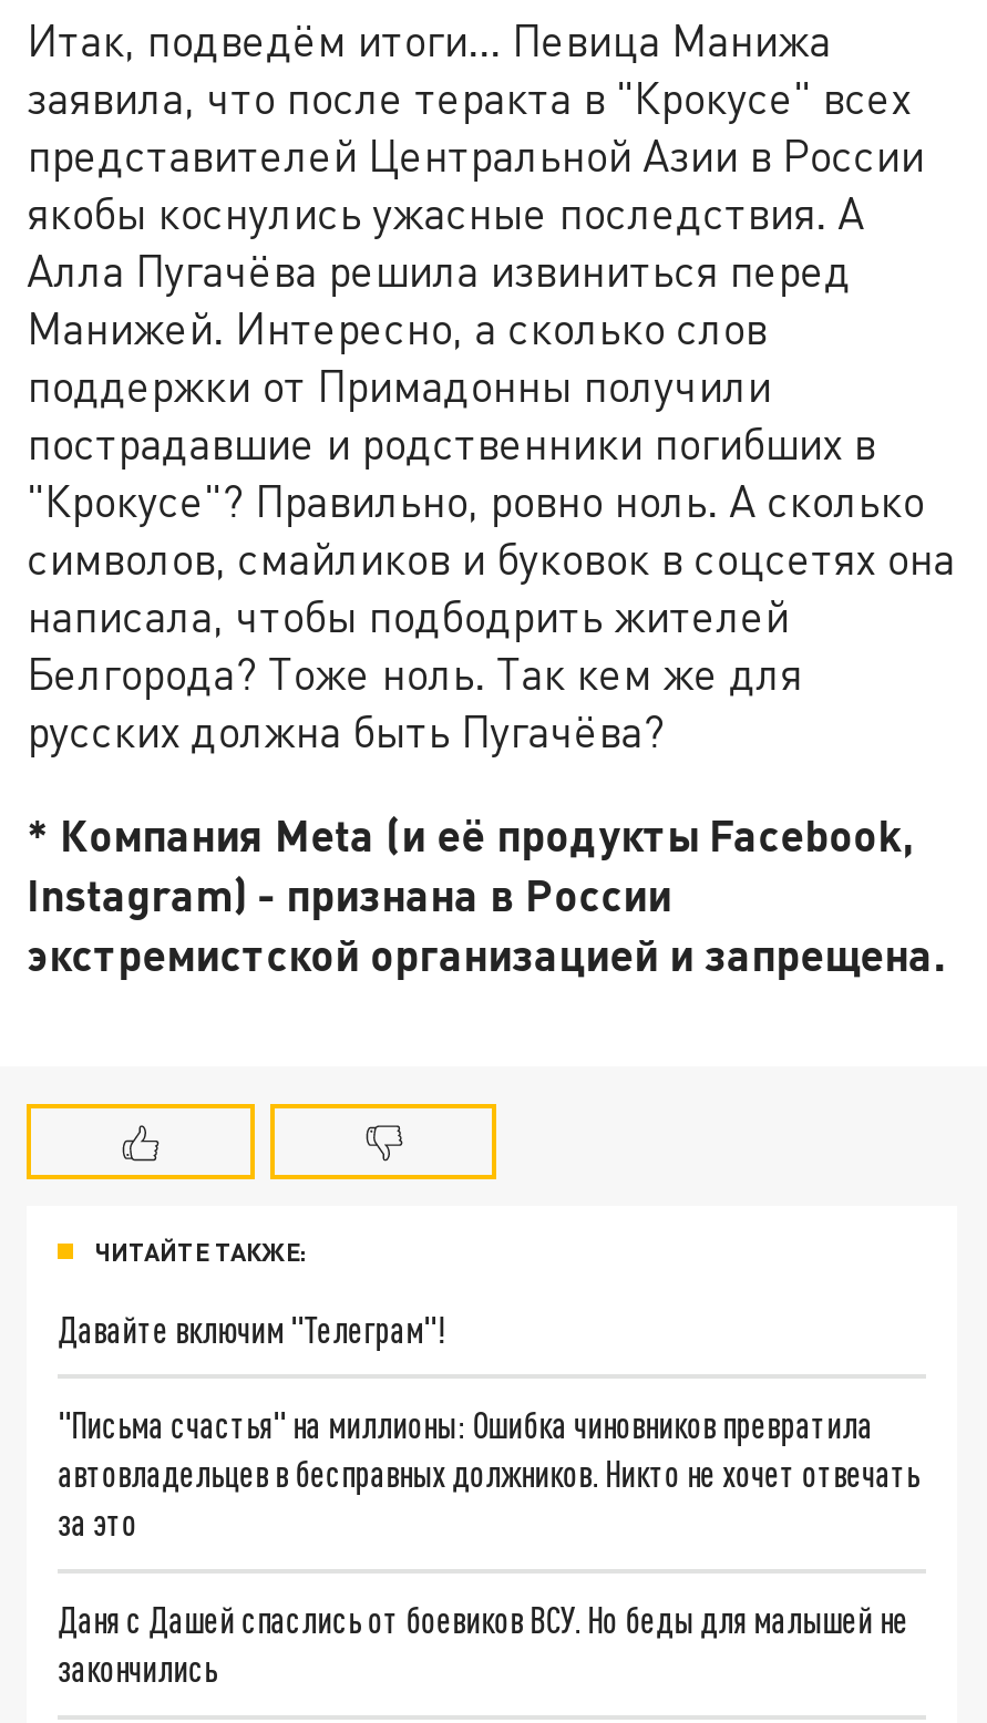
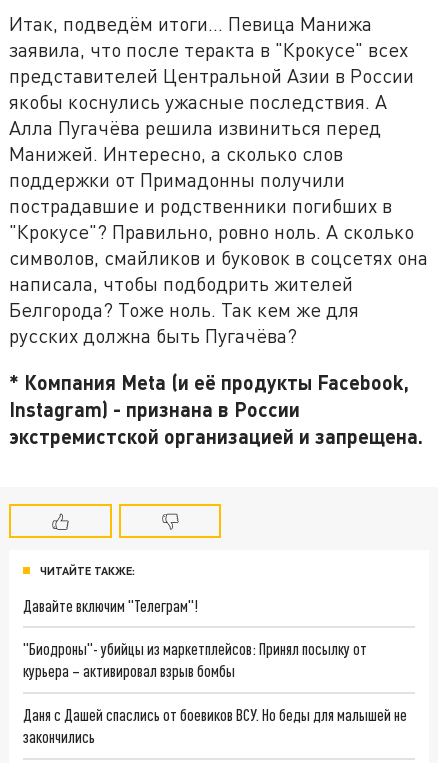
[58,1404,920,1543] "Письма счастья" на миллионы: Ошибка чиновников превратила | автовладельцев в бесправных должников. Никто не хочет отвечать | за это -> [23,639,367,680] "Биодроны"- убийцы из маркетплейсов: Принял посылку от | курьера – активировал взрыв бомбы

